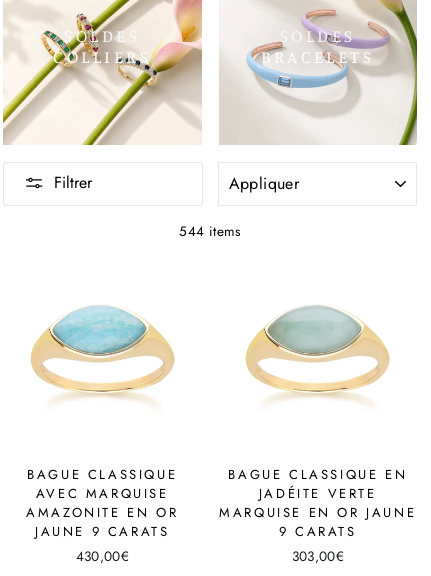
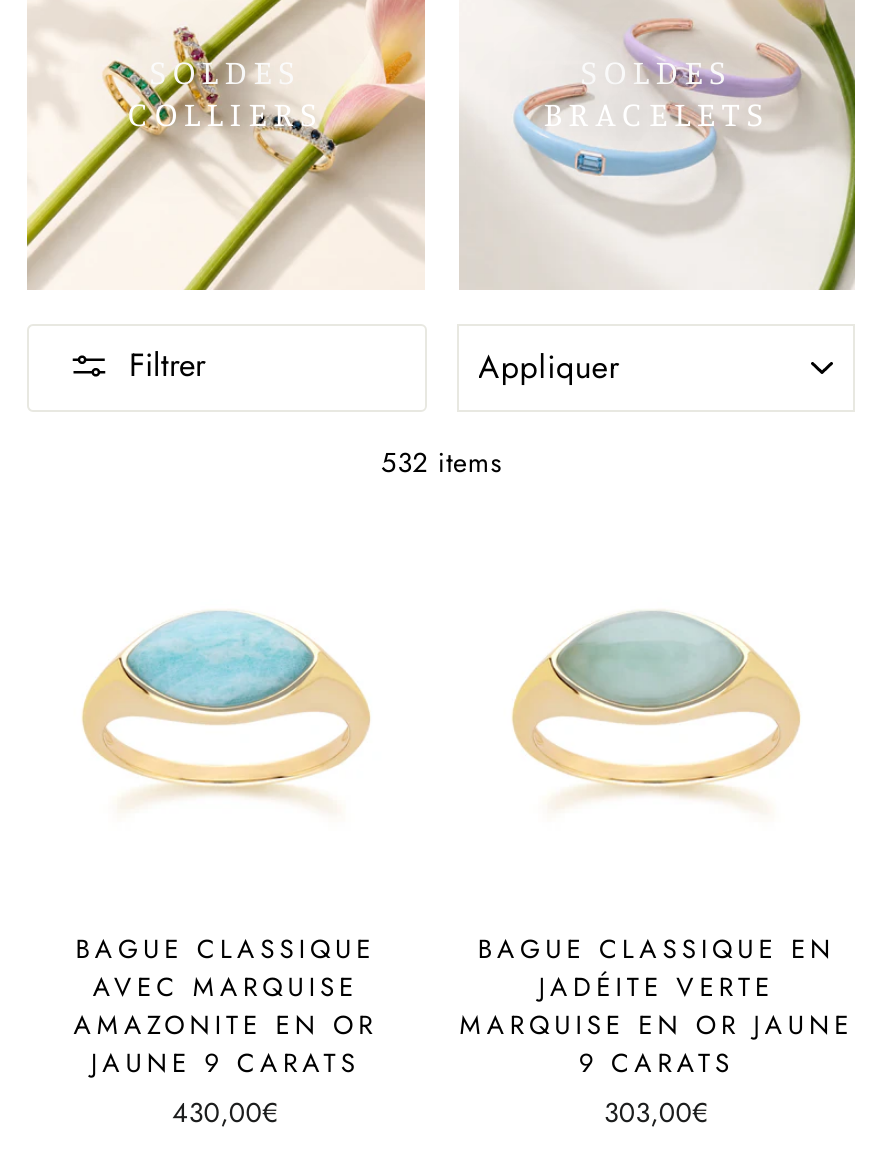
[179,220,240,240] 544 items -> [381,441,501,481] 532 items

